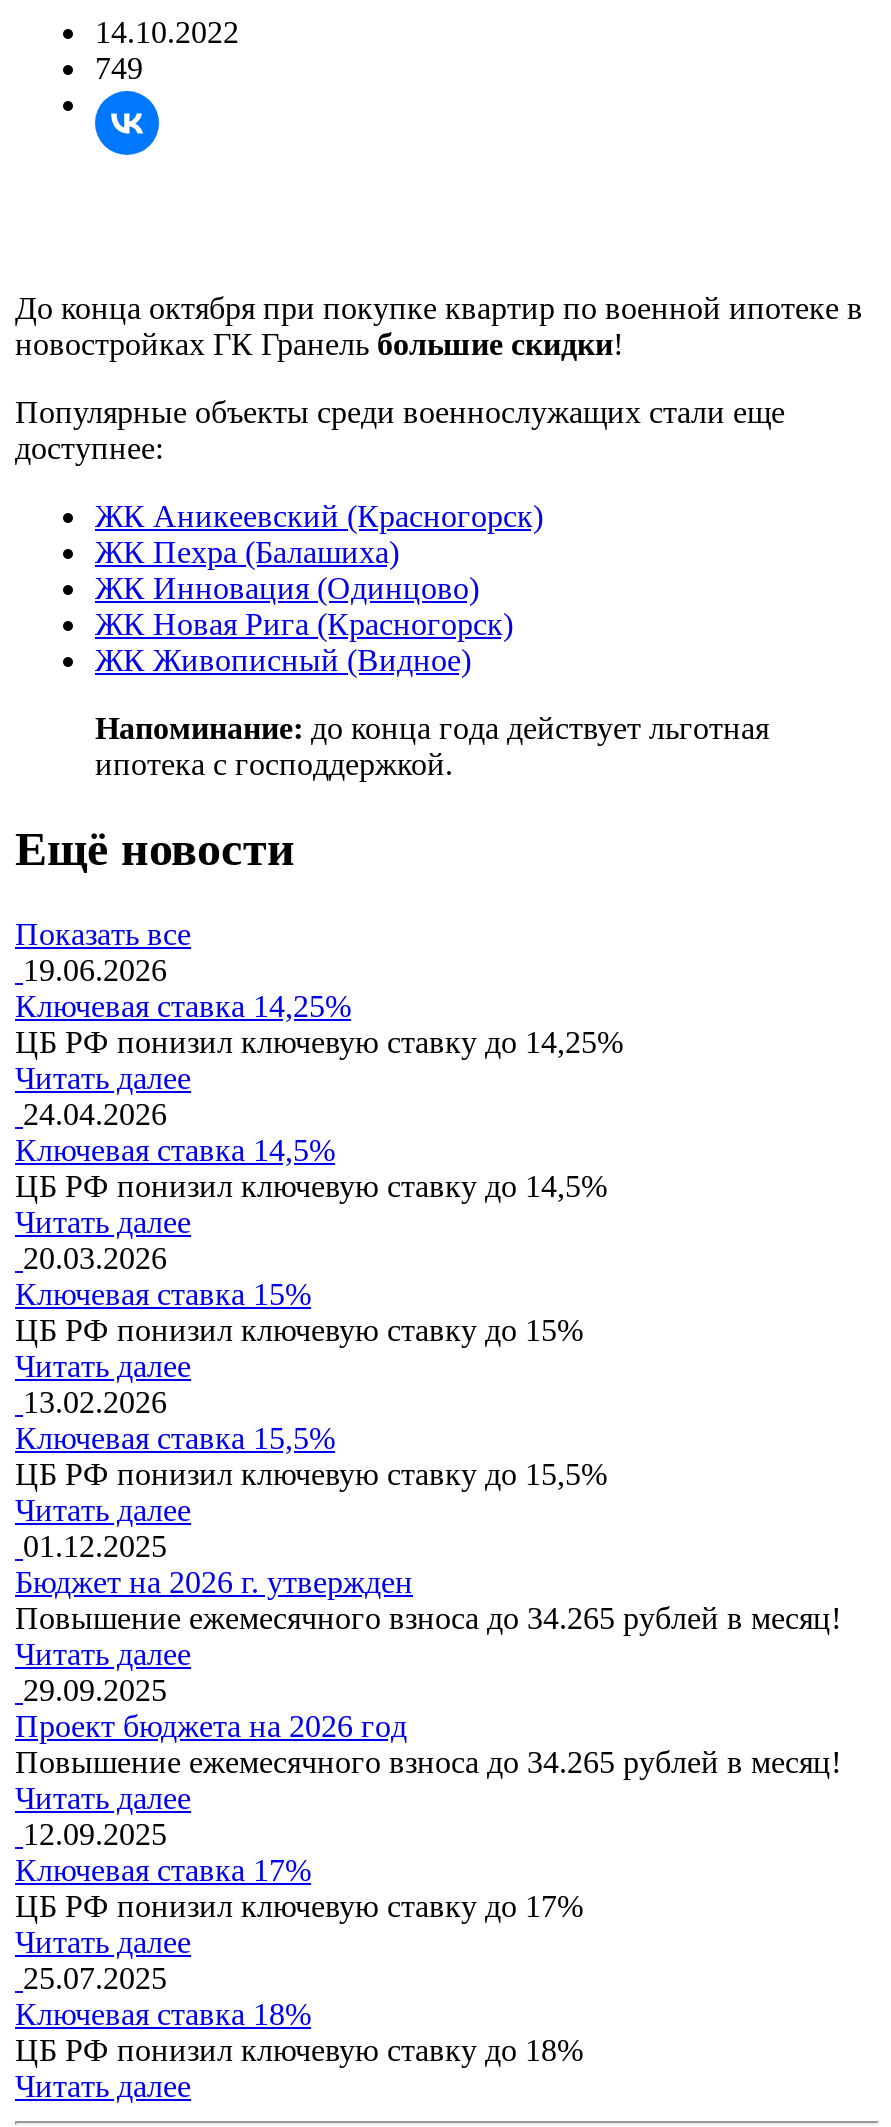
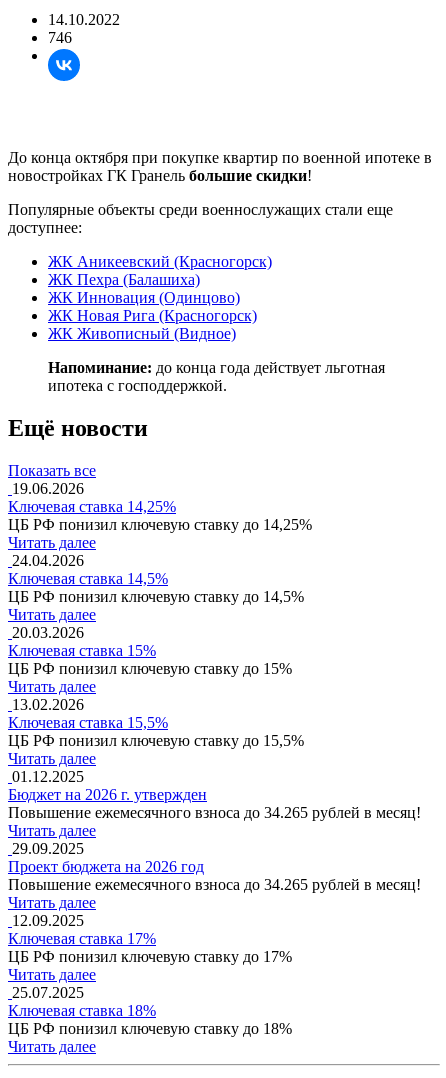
[95,51,143,85] 749 -> [48,29,72,46] 746

